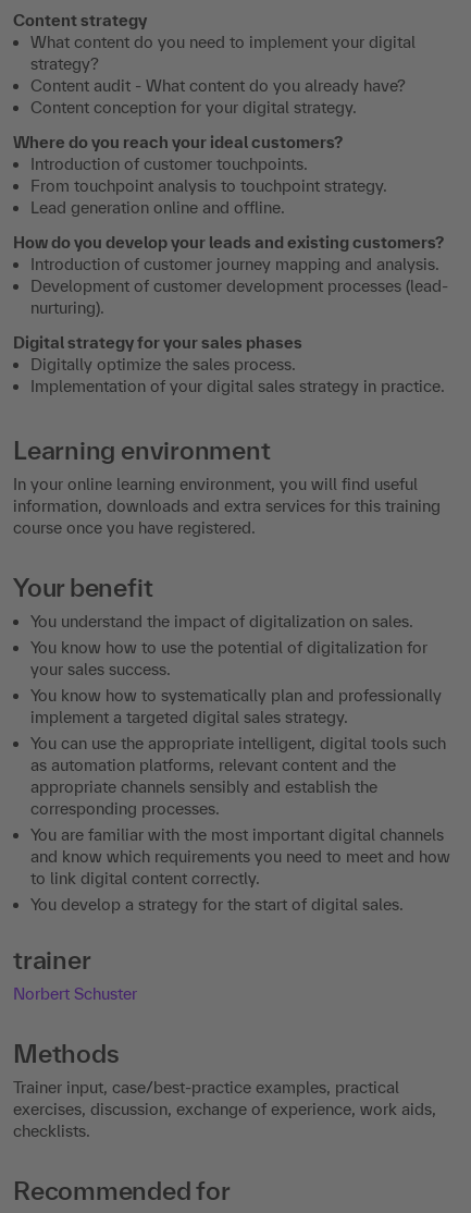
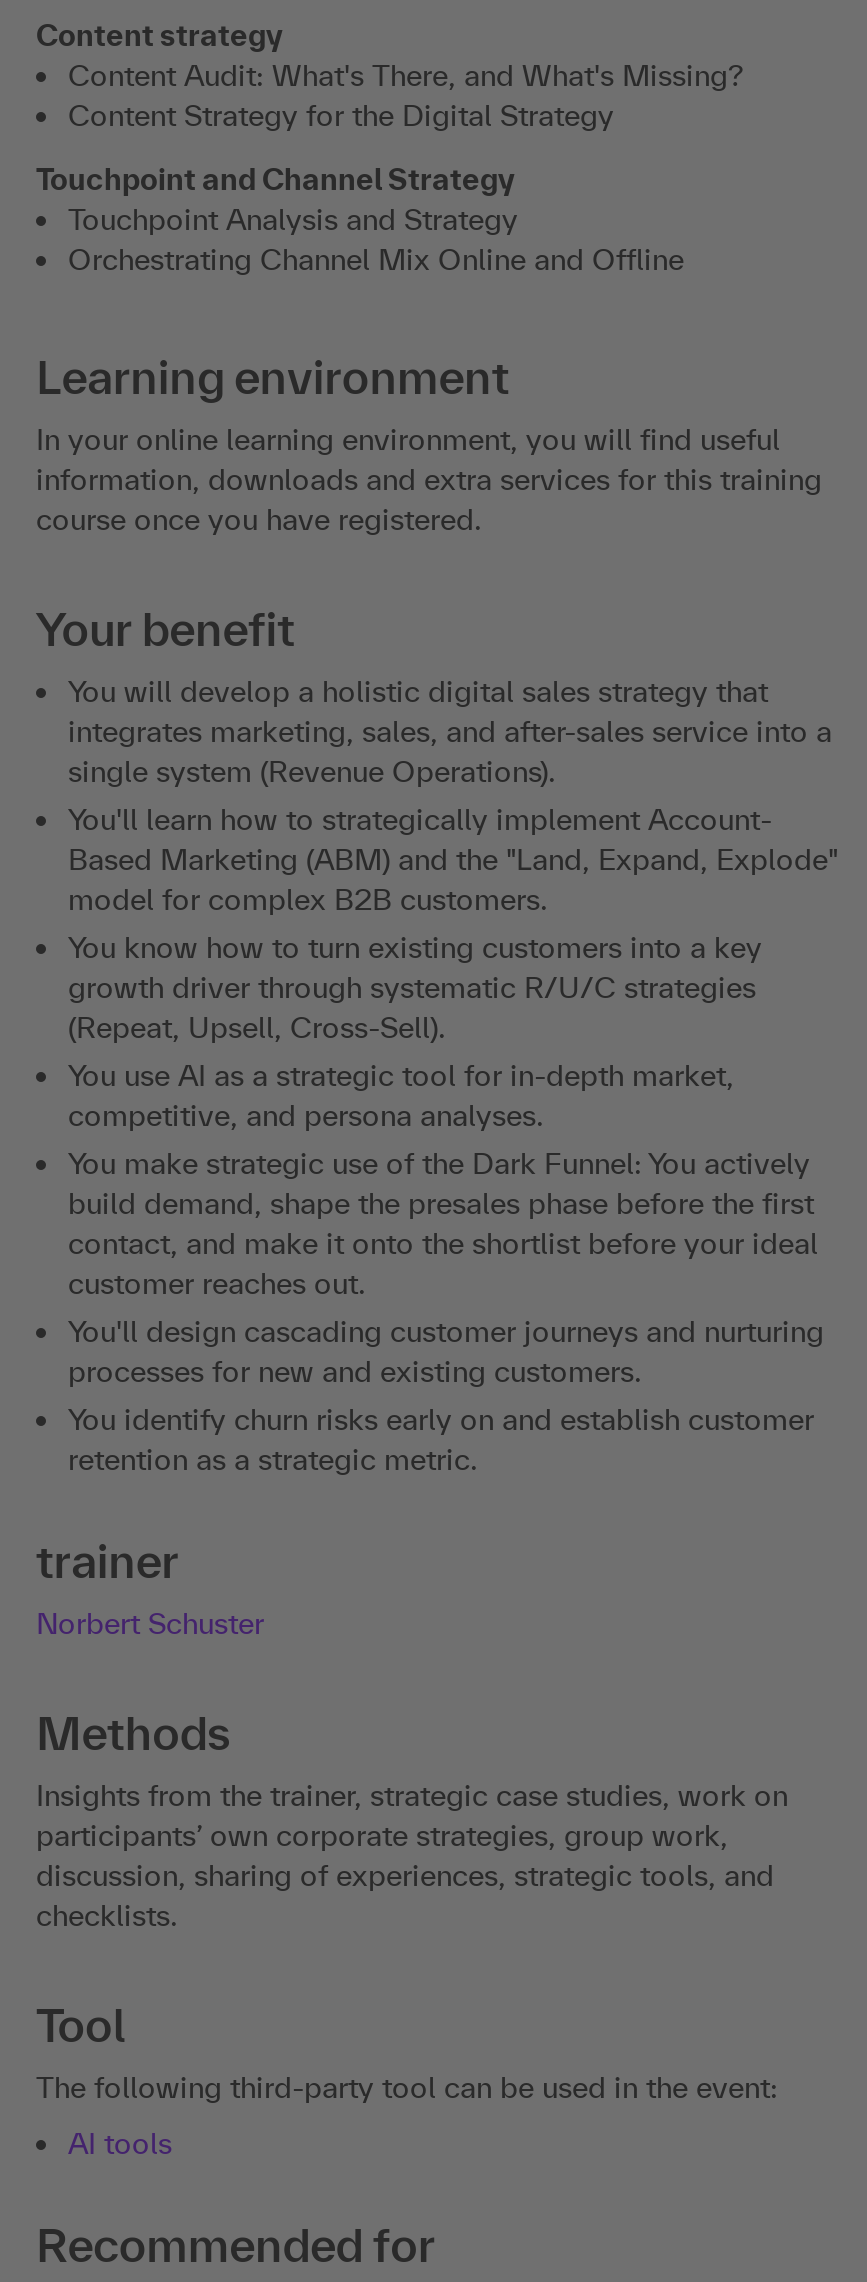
[13,33,448,395] What content do you need to implement your digital | strategy? | Content audit - What content do you already have? | Content conception for your digital strategy. | Where do you reach your ideal customers? | Introduction of customer touchpoints. | From touchpoint analysis to touchpoint strategy. | Lead generation online and offline. | How do you develop your leads and existing customers? | Introduction of customer journey mapping and analysis. | Development of customer development processes (lead- | nurturing). | Digital strategy for your sales phases | Digitally optimize the sales process. | Implementation of your digital sales strategy in practice. -> [36,58,744,276] Content Audit: What's There, and What's Missing? | Content Strategy for the Digital Strategy | Touchpoint and Channel Strategy | Touchpoint Analysis and Strategy | Orchestrating Channel Mix Online and Offline
moved [13,435,441,602] -> [36,350,822,656]: Learning environment | In your online learning environment, you will find useful | information, downloads and extra services for this training | course once you have registered. | Your benefit
[30,612,450,913] You understand the impact of digitalization on sales. | You know how to use the potential of digitalization for | your sales success. | You know how to systematically plan and professionally | implement a targeted digital sales strategy. | You can use the appropriate intelligent, digital tools such | as automation platforms, relevant content and the | appropriate channels sensibly and establish the | corresponding processes. | You are familiar with the most important digital channels | and know which requirements you need to meet and how | to link digital content correctly. | You develop a strategy for the start of digital sales. -> [68,674,838,1476] You will develop a holistic digital sales strategy that | integrates marketing, sales, and after-sales service into a | single system (Revenue Operations). | You'll learn how to strategically implement Account- | Based Marketing (ABM) and the "Land, Expand, Explode" | model for complex B2B customers. | You know how to turn existing customers into a key | growth driver through systematic R/U/C strategies | (Repeat, Upsell, Cross-Sell). | You use AI as a strategic tool for in-depth market, | competitive, and persona analyses. | You make strategic use of the Dark Funnel: You actively | build demand, shape the presales phase before the first | contact, and make it onto the shortlist before your ideal | customer reaches out. | You'll design cascading customer journeys and nurturing | processes for new and existing customers. | You identify churn risks early on and establish customer | retention as a strategic metric.
moved [13,945,137,1068] -> [36,1534,264,1760]: trainer | Norbert Schuster | Methods
[13,1078,436,1118] Trainer input, case/best-practice examples, practical | exercises, discussion, exchange of experience, work aids, -> [36,1778,788,1892] Insights from the trainer, strategic case studies, work on | participants’ own corporate strategies, group work, | discussion, sharing of experiences, strategic tools, and
moved [13,1121,90,1140] -> [36,1898,178,1932]: checklists.
none -> [36,1998,778,2160] Tool | The following third-party tool can be used in the event: | AI tools

